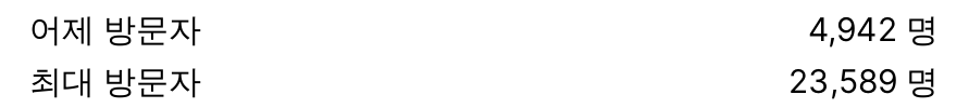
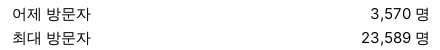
[808,9,939,50] 4,942 명 -> [370,4,430,23] 3,570 명

